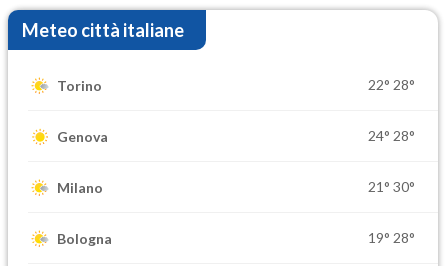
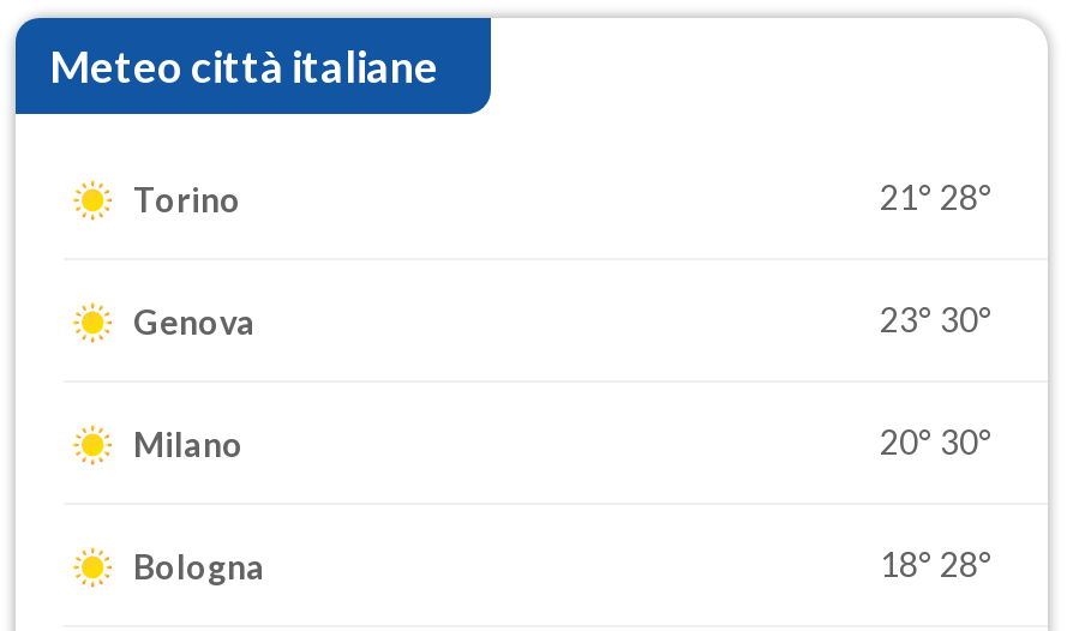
[368,76,415,93] 22° 28° -> [880,176,993,217] 21° 28°
[368,127,415,144] 24° 28° -> [880,298,993,339] 23° 30°
[368,178,415,195] 21° 30° -> [880,421,993,461] 20° 30°
[368,229,415,246] 19° 28° -> [880,543,993,584] 18° 28°

